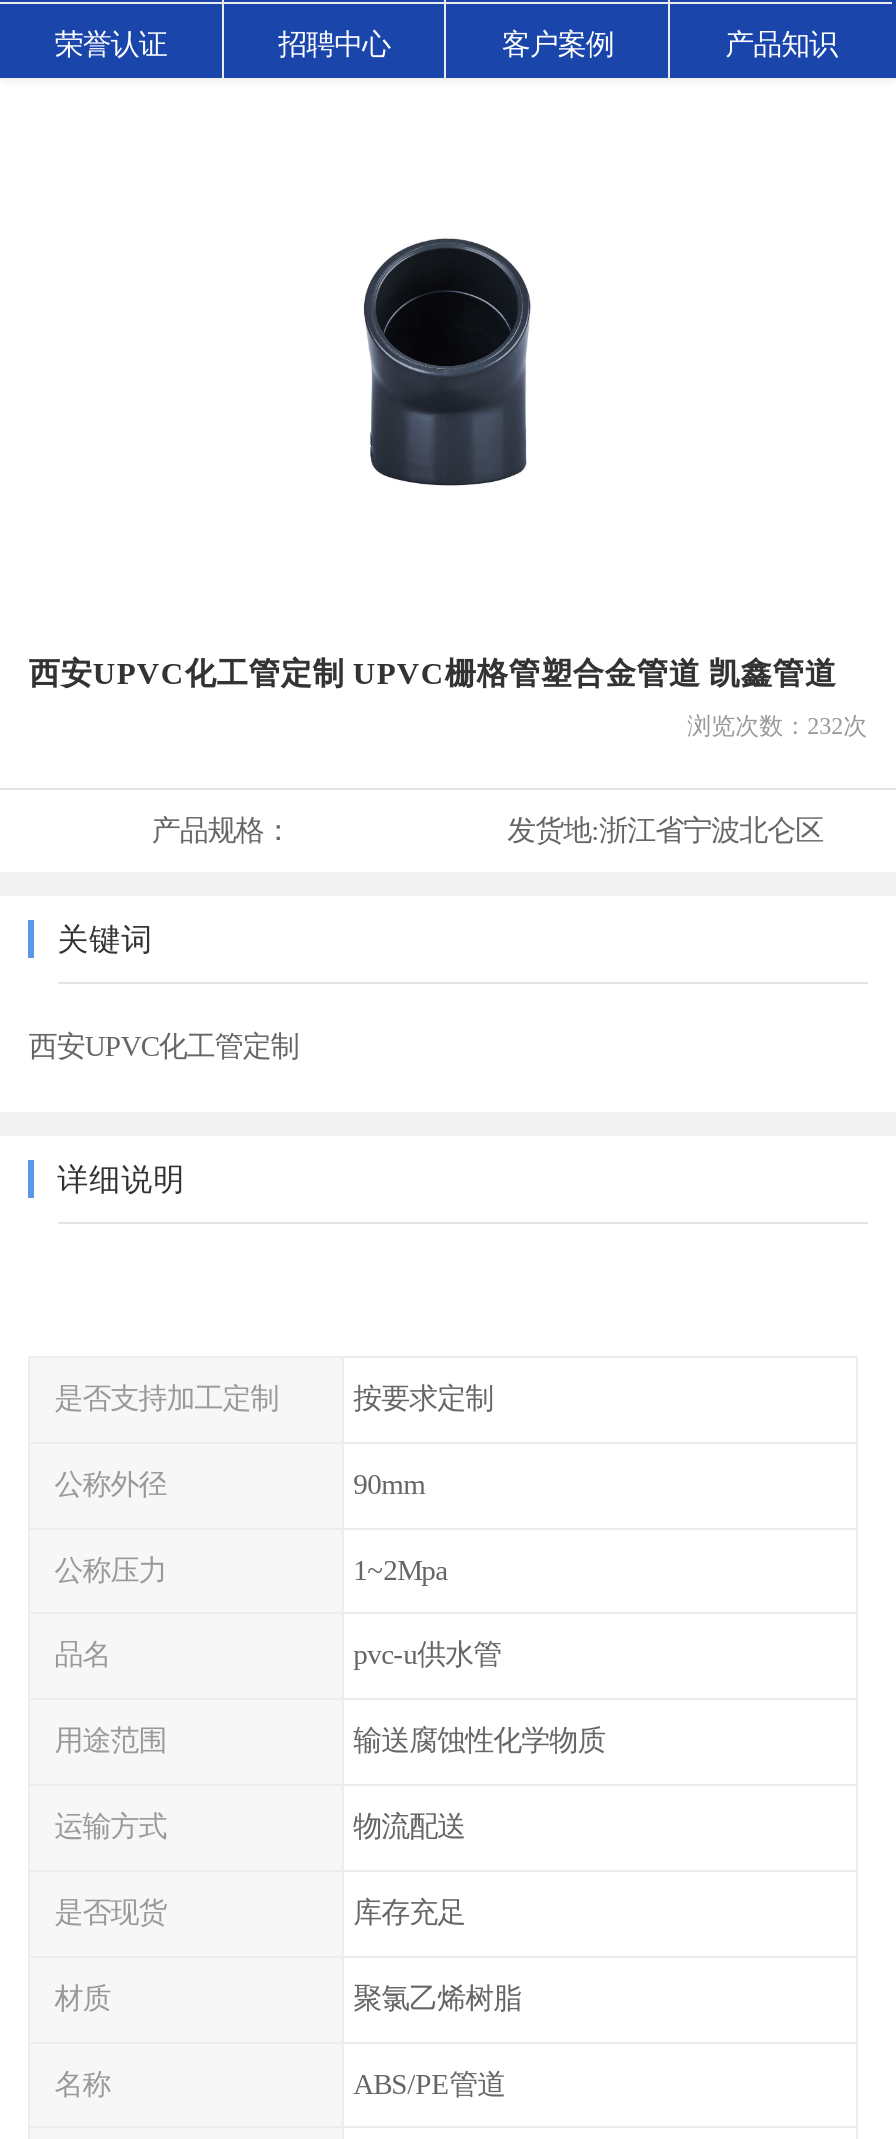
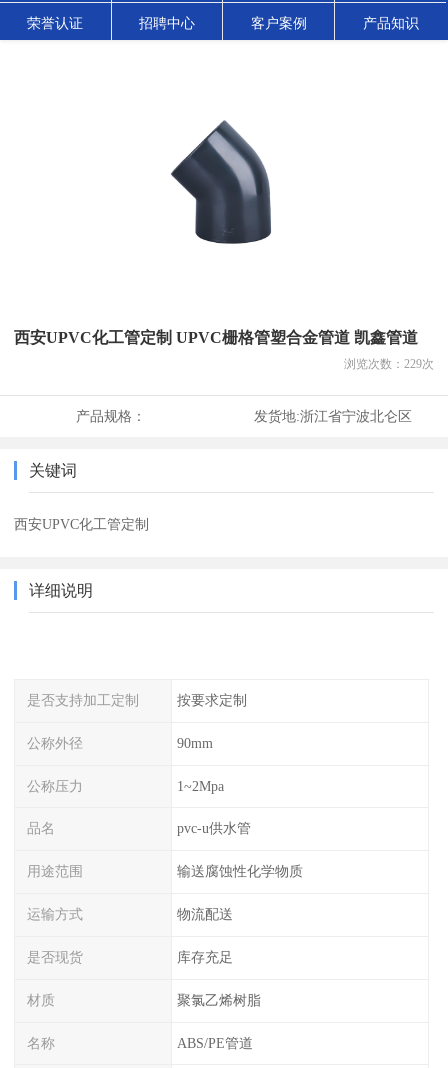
[344,236,542,486] [image] -> [170,120,272,244] [image]
[687,712,867,740] 浏览次数：232次 -> [344,357,434,371] 浏览次数：229次

